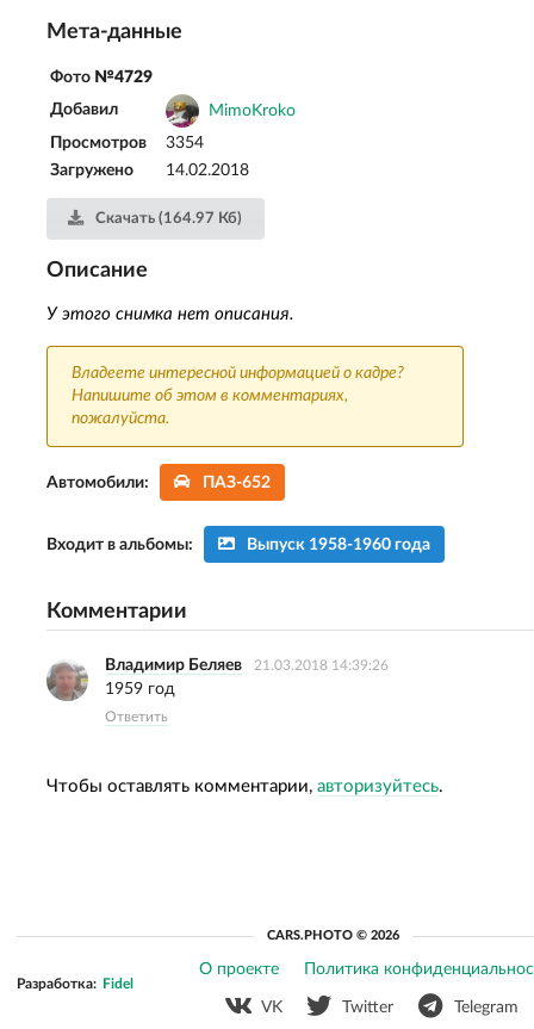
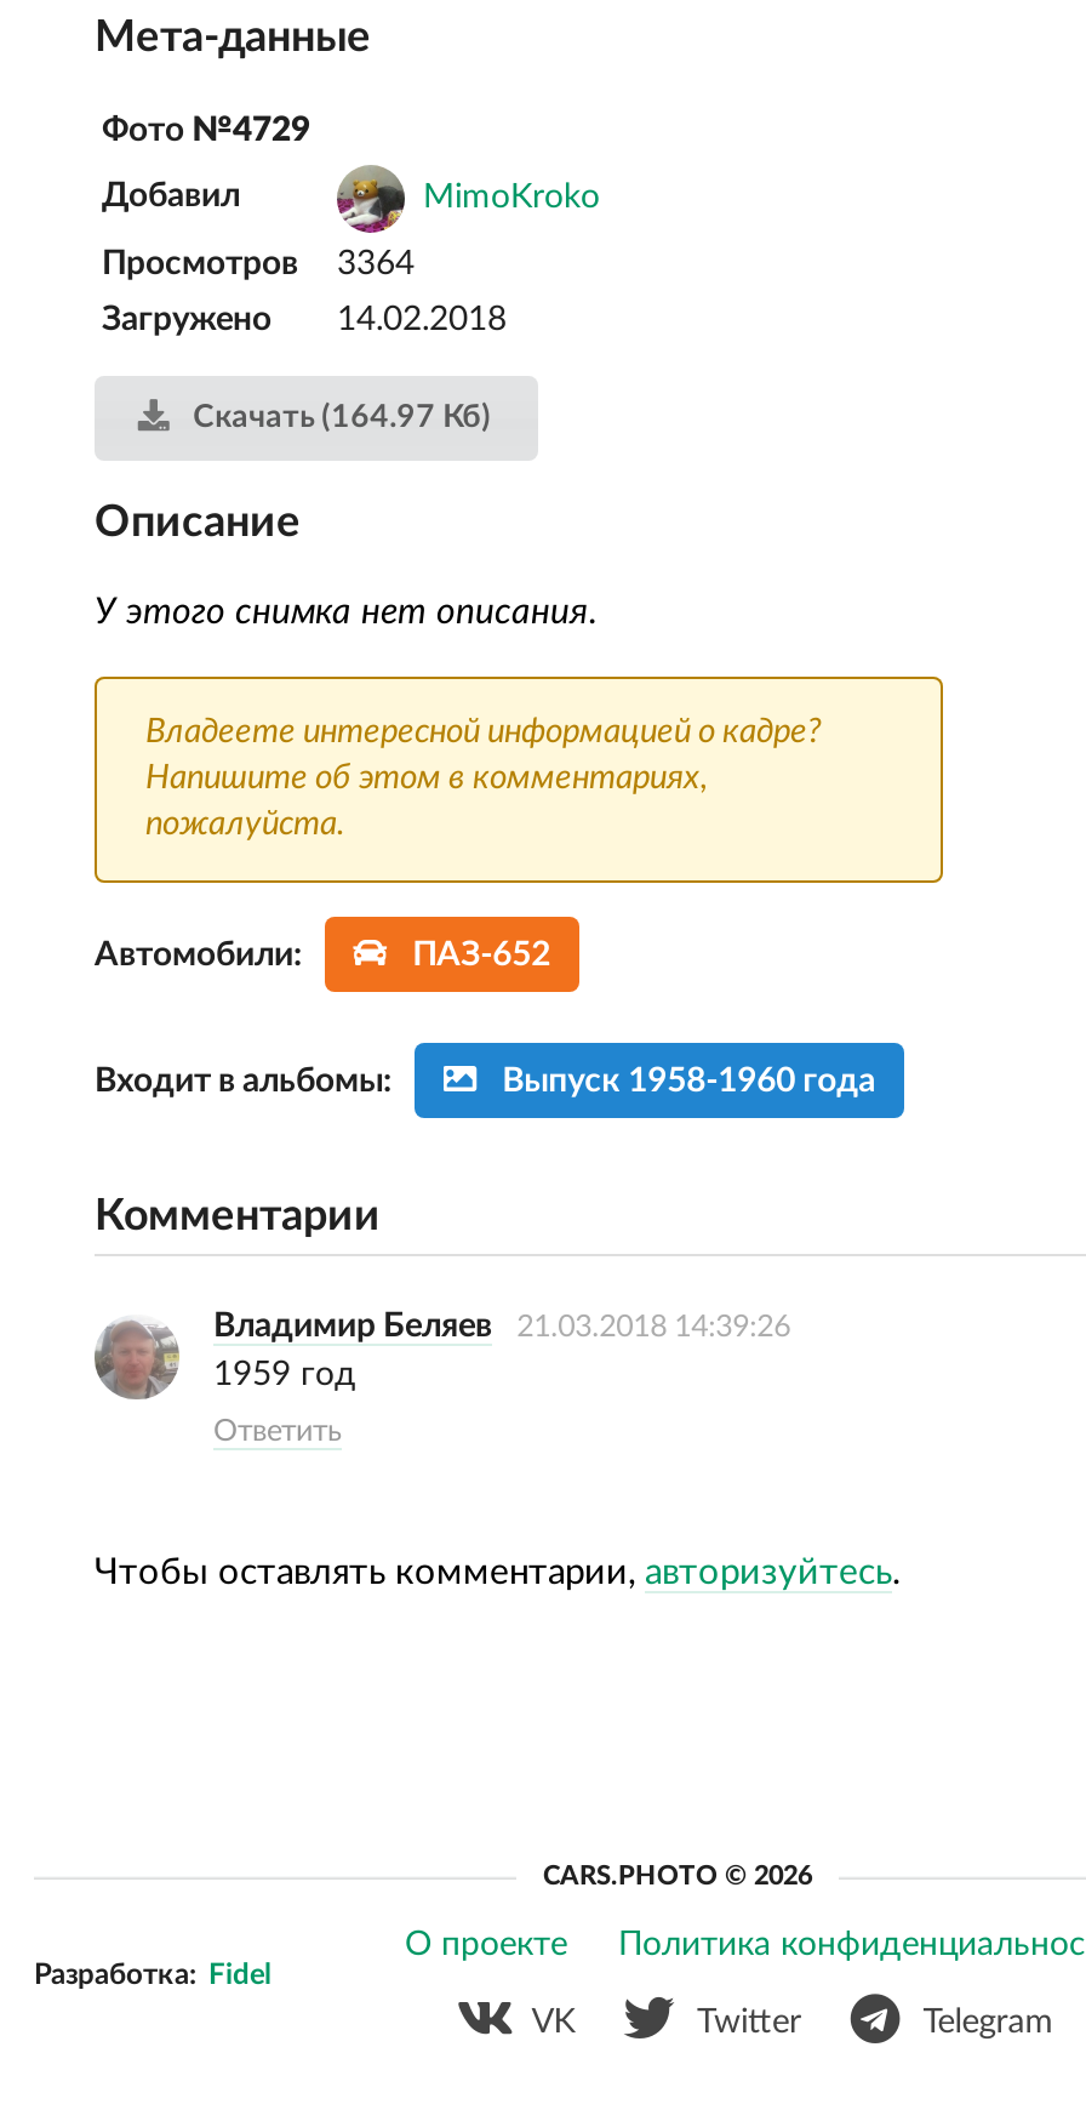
[50,135,204,152] Просмотров 3354 -> [102,248,415,282] Просмотров 3364

